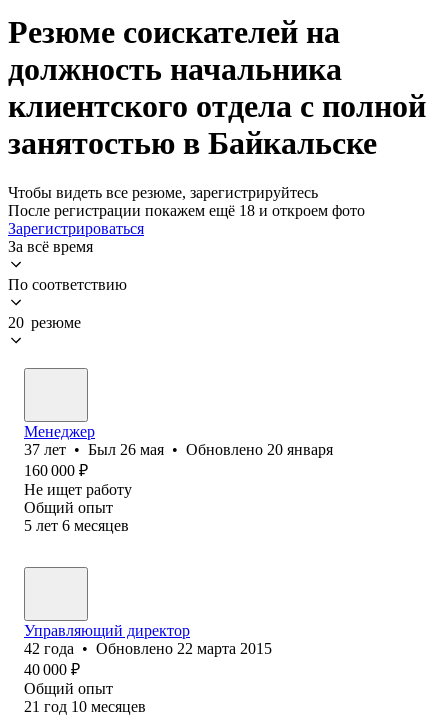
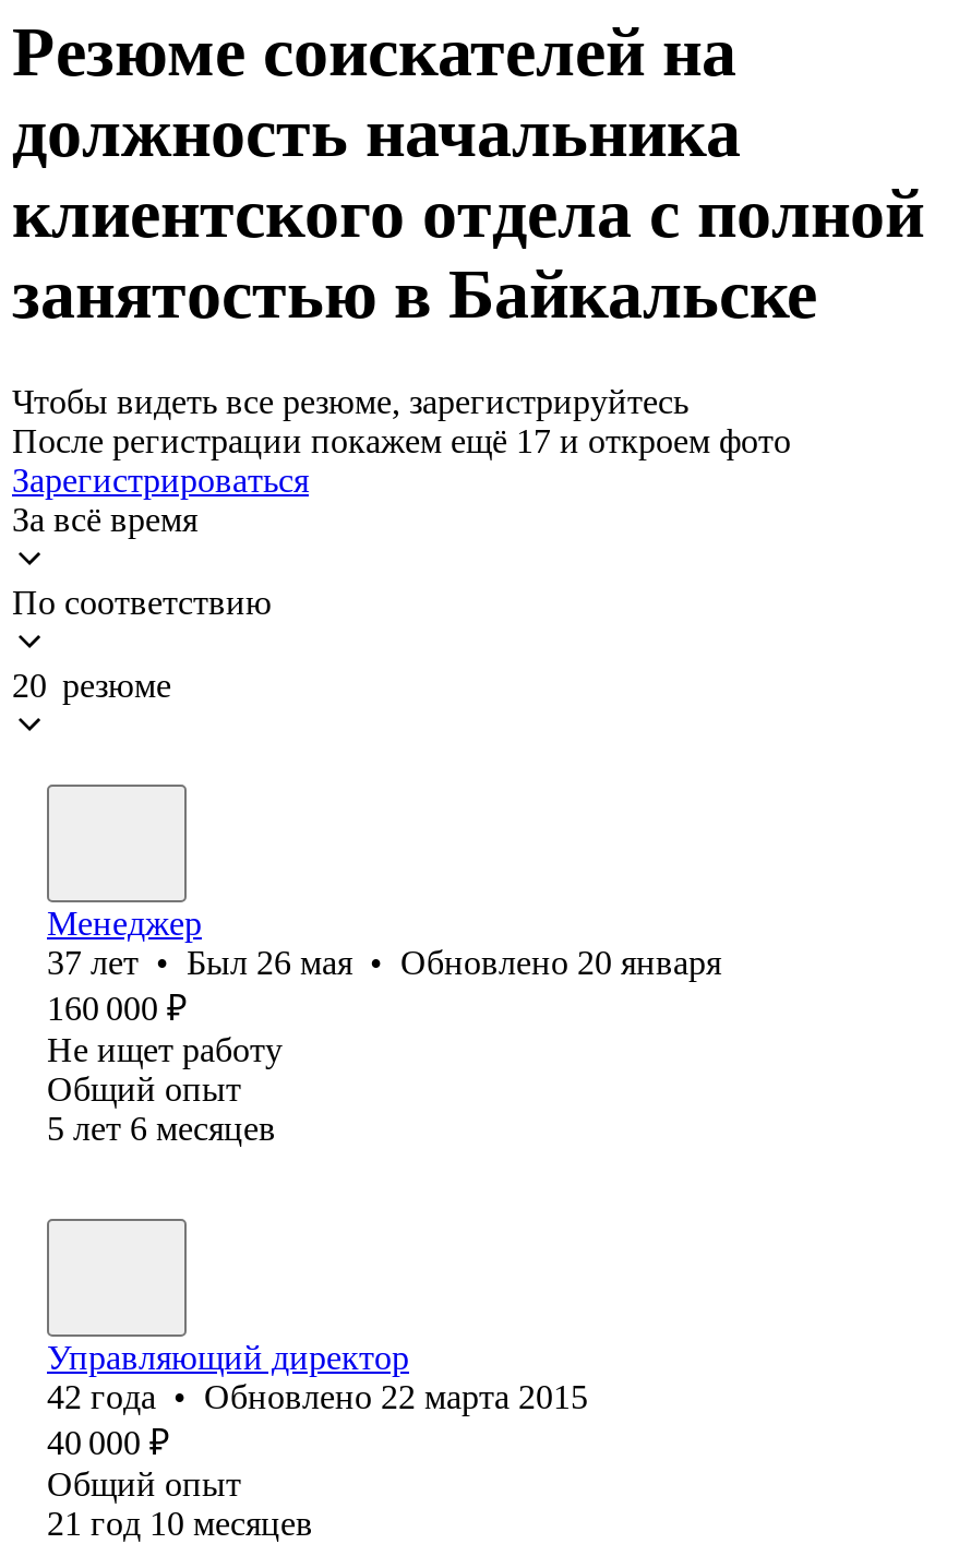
[8,202,365,219] После регистрации покажем ещё 18 и откроем фото -> [12,422,791,459] После регистрации покажем ещё 17 и откроем фото

